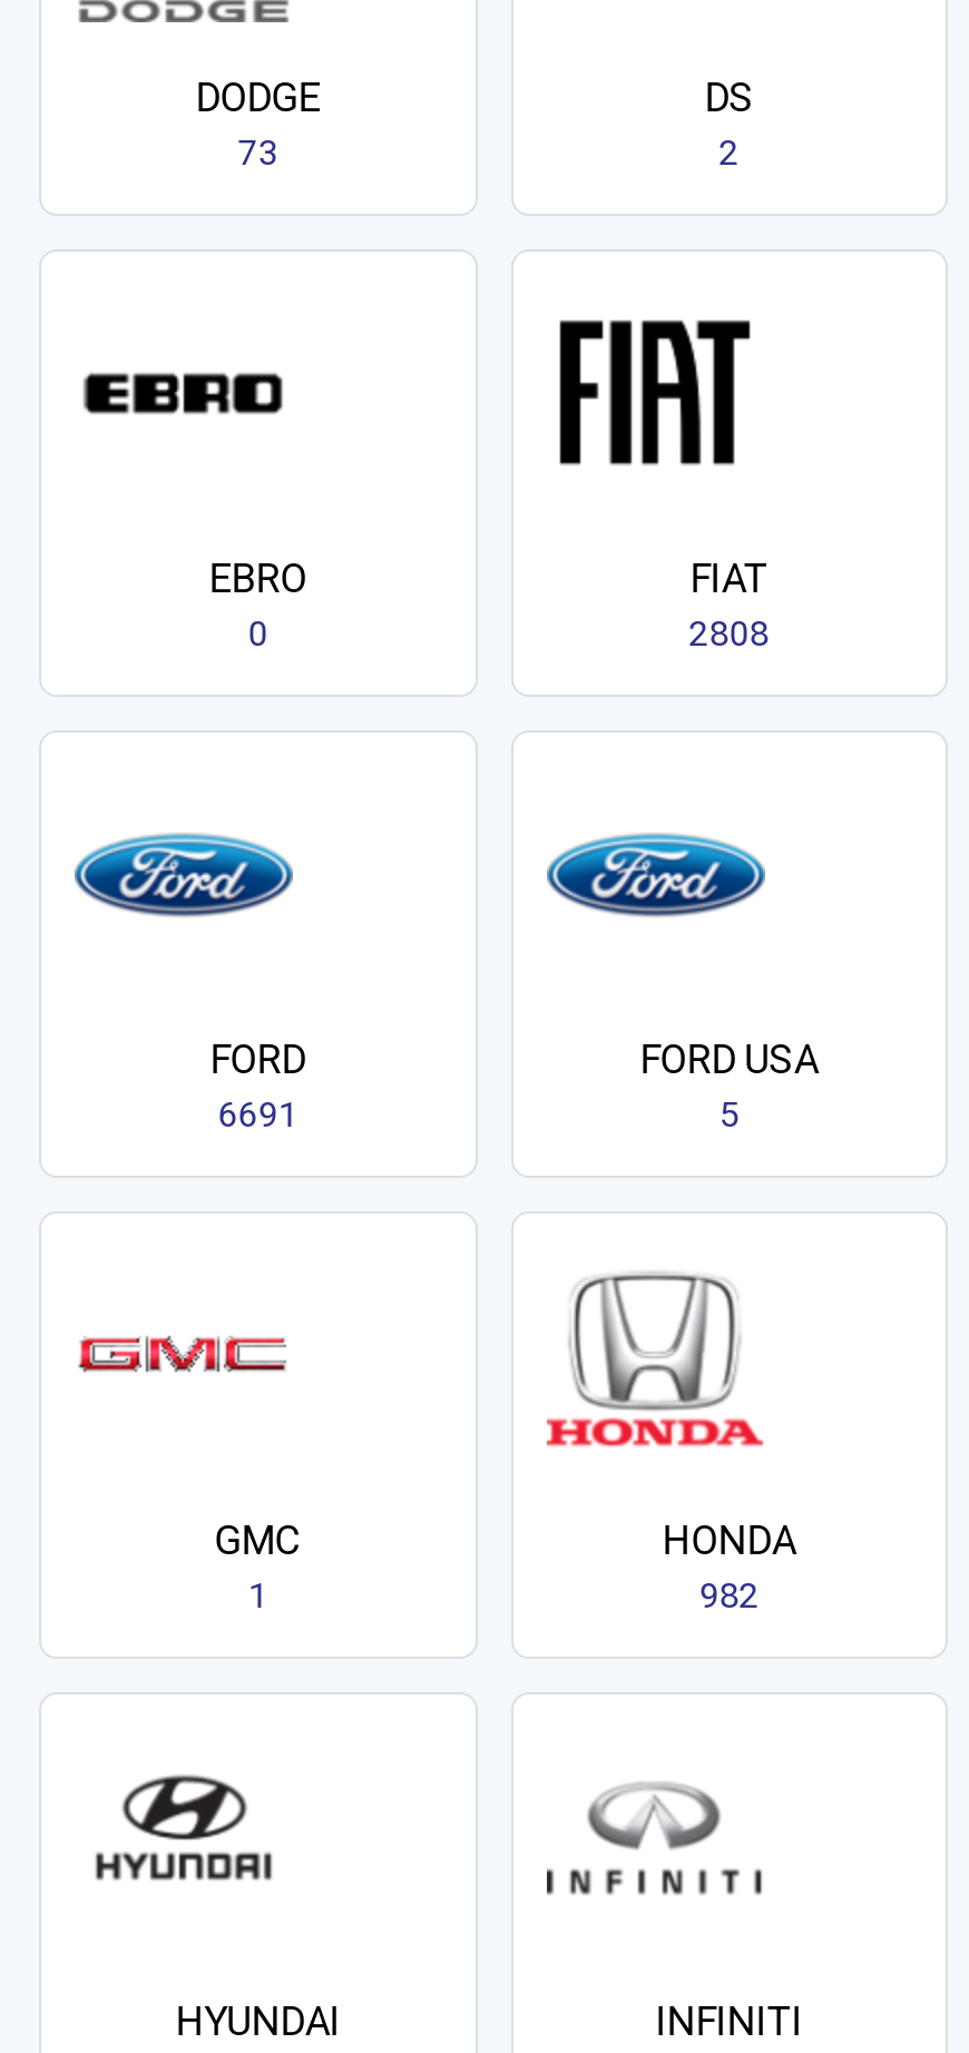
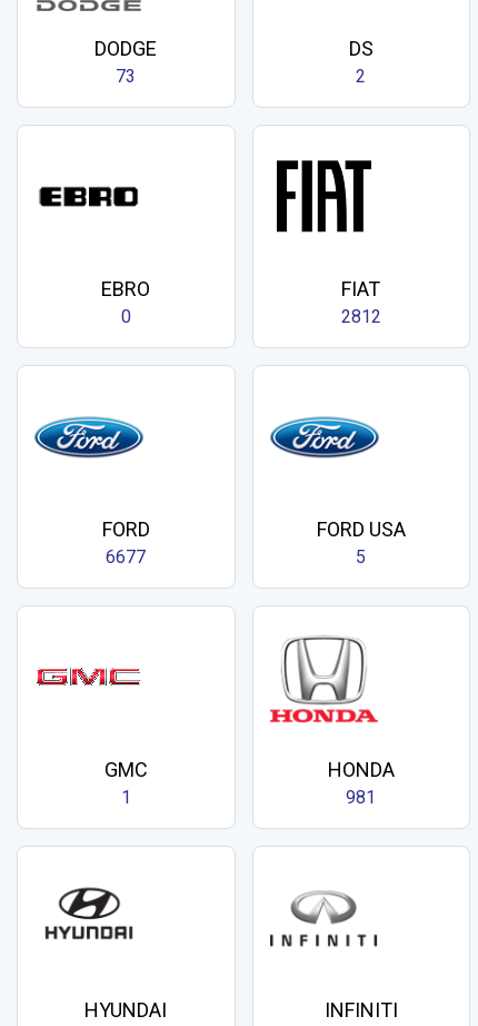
[689,612,769,655] 2808 -> [341,306,381,327] 2812
[218,1093,298,1136] 6691 -> [106,546,146,568] 6677
[699,1574,759,1617] 982 -> [346,787,376,808] 981

